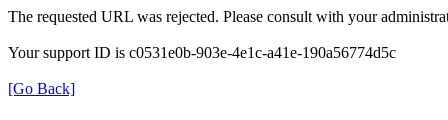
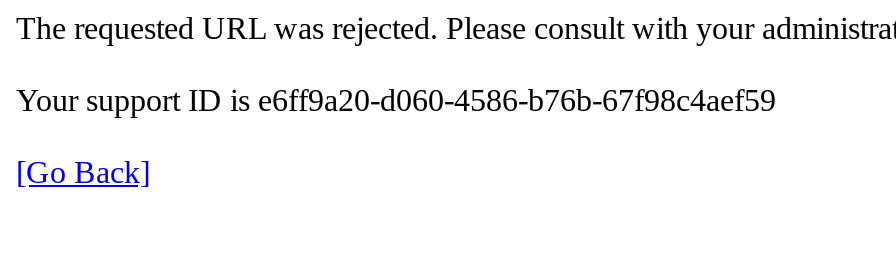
[8,44,396,61] Your support ID is c0531e0b-903e-4e1c-a41e-190a56774d5c -> [16,83,776,117] Your support ID is e6ff9a20-d060-4586-b76b-67f98c4aef59

